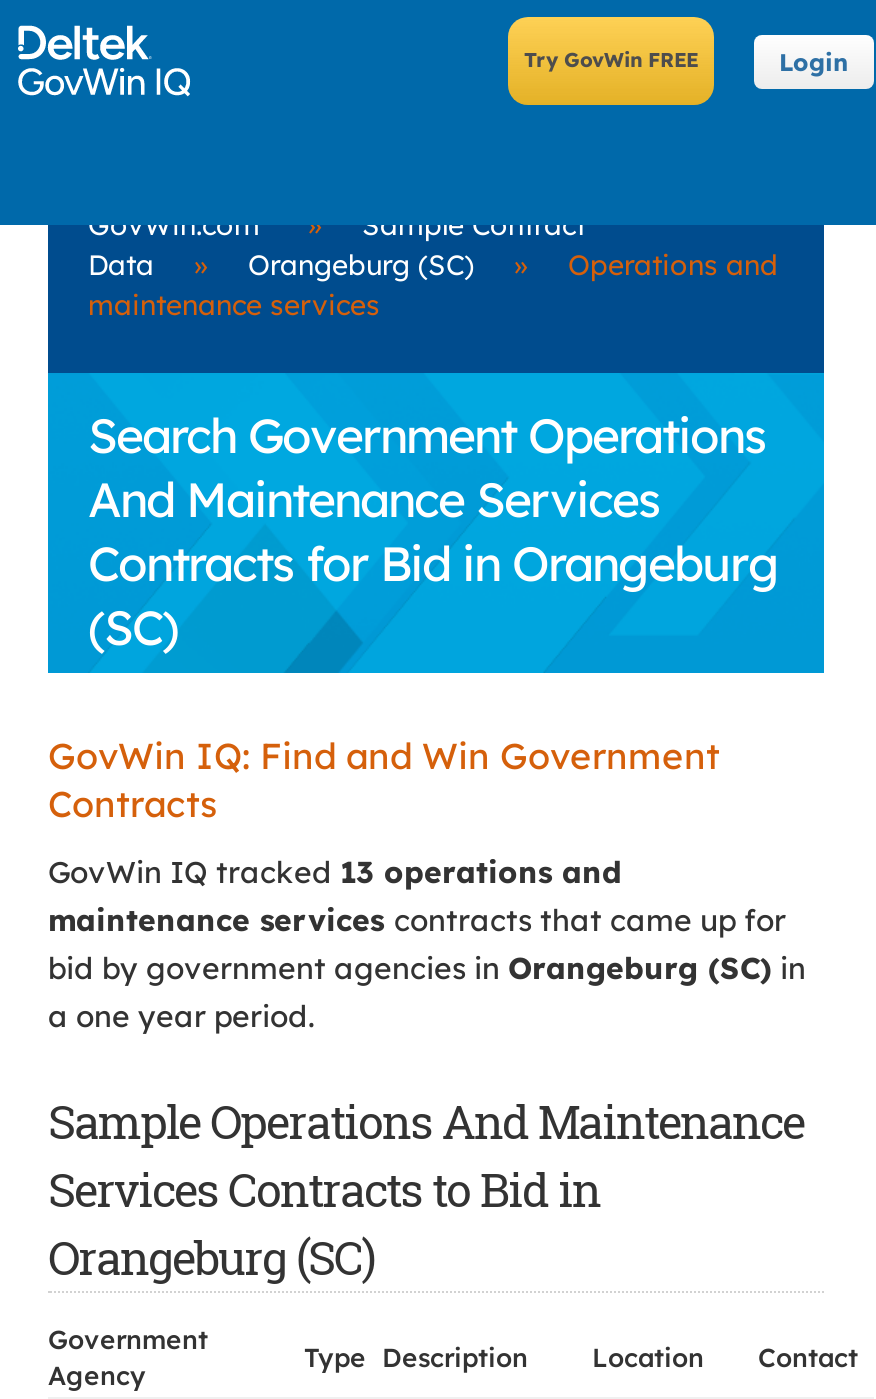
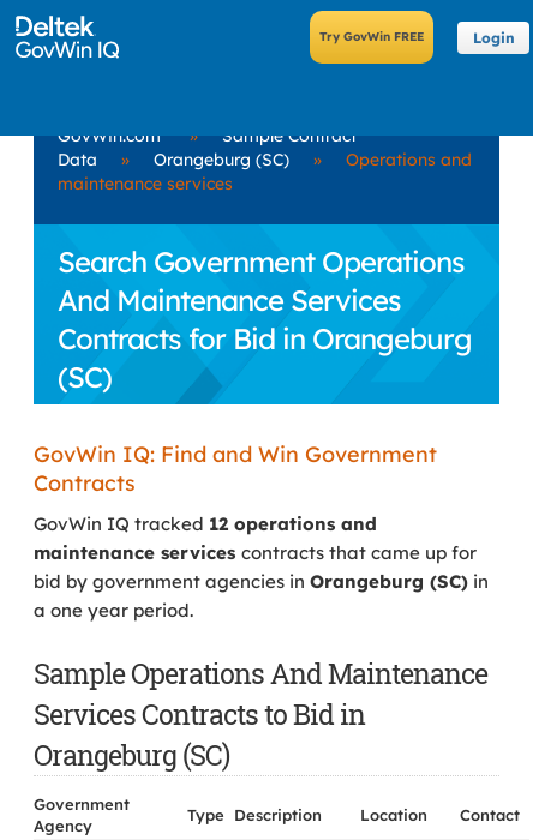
[48,853,622,891] GovWin IQ tracked 13 operations and -> [34,512,377,535] GovWin IQ tracked 12 operations and

